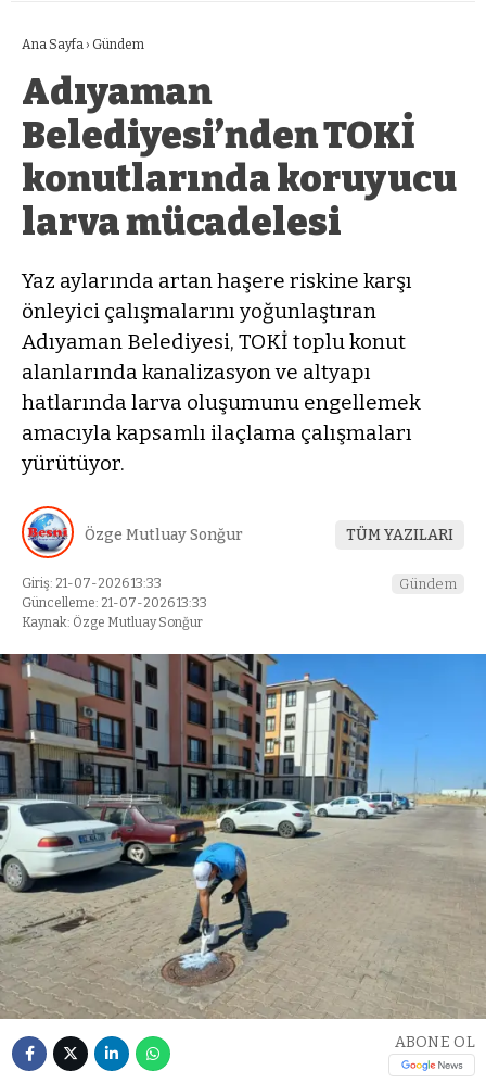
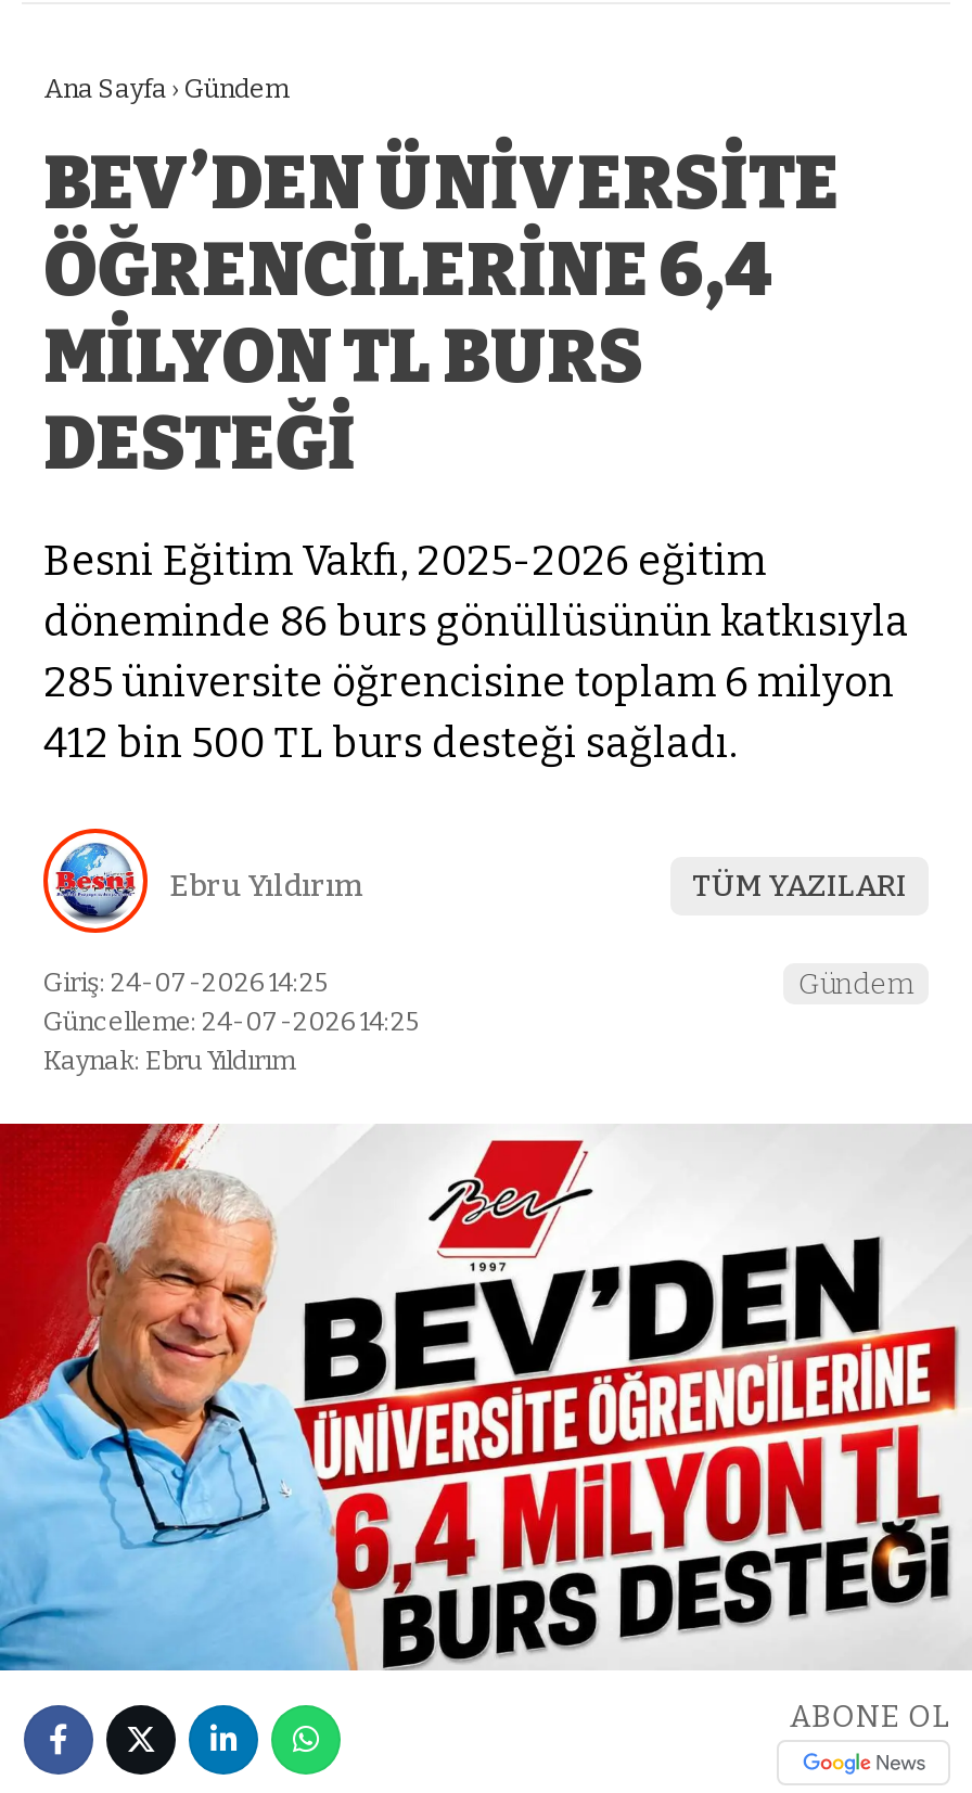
[22,70,457,245] Adıyaman | Belediyesi’nden TOKİ | konutlarında koruyucu | larva mücadelesi -> [43,139,840,489] BEV’DEN ÜNİVERSİTE | ÖĞRENCİLERİNE 6,4 | MİLYON TL BURS | DESTEĞİ
[22,269,421,476] Yaz aylarında artan haşere riskine karşı | önleyici çalışmalarını yoğunlaştıran | Adıyaman Belediyesi, TOKİ toplu konut | alanlarında kanalizasyon ve altyapı | hatlarında larva oluşumunu engellemek | amacıyla kapsamlı ilaçlama çalışmaları | yürütüyor. -> [43,536,909,769] Besni Eğitim Vakfı, 2025-2026 eğitim | döneminde 86 burs gönüllüsünün katkısıyla | 285 üniversite öğrencisine toplam 6 milyon | 412 bin 500 TL burs desteği sağladı.
[85,526,243,545] Özge Mutluay Sonğur -> [169,869,364,906] Ebru Yıldırım
[22,576,207,630] Giriş: 21-07-2026 13:33 | Güncelleme: 21-07-2026 13:33 | Kaynak: Özge Mutluay Sonğur -> [43,968,419,1076] Giriş: 24-07-2026 14:25 | Güncelleme: 24-07-2026 14:25 | Kaynak: Ebru Yıldırım
[3,653,483,1020] [image] -> [7,1122,965,1673] [image]

